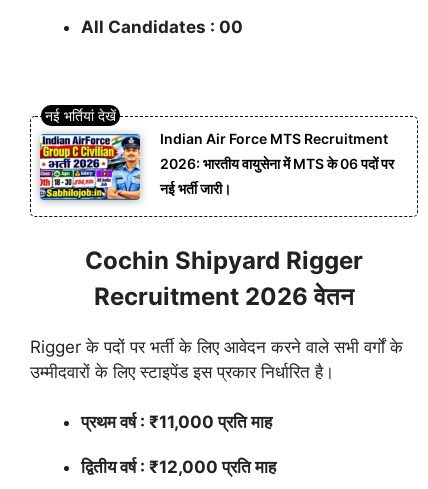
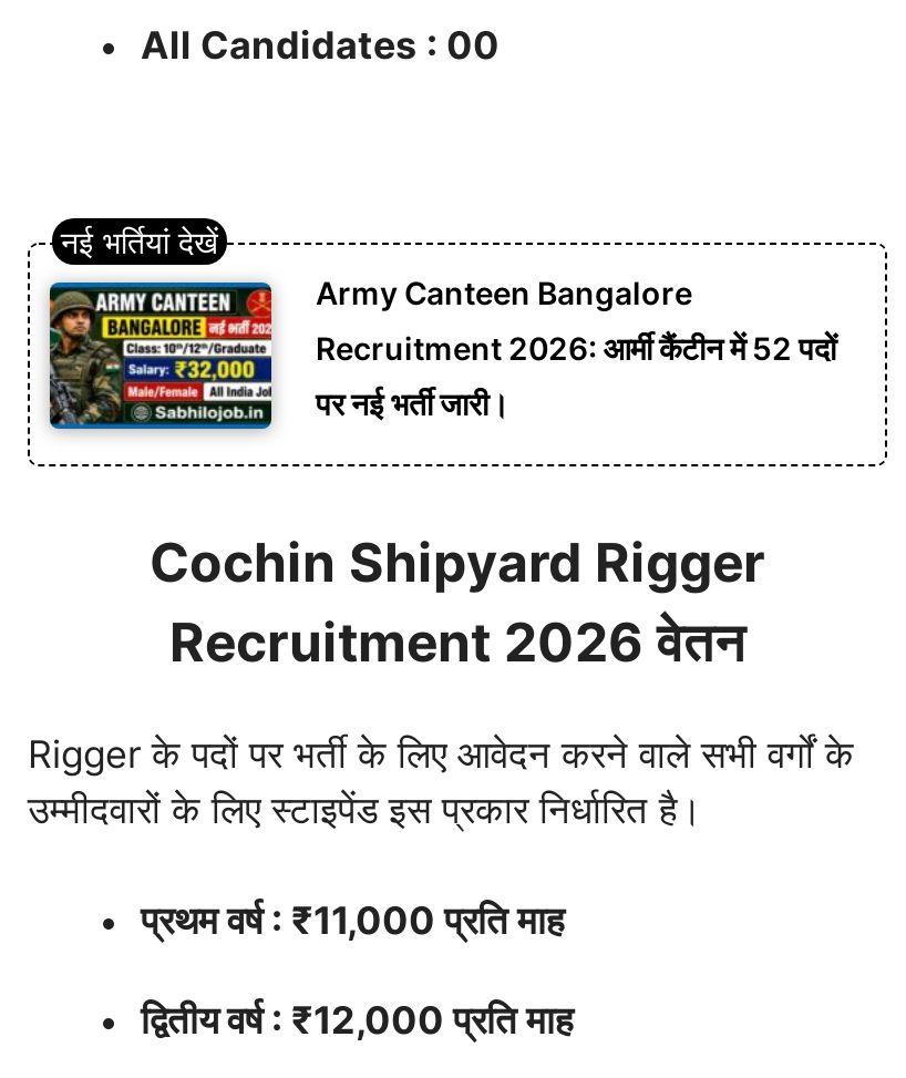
[39,130,388,200] [image] | Indian Air Force MTS Recruitment -> [48,273,692,429] [image] | Army Canteen Bangalore
[160,155,394,172] 2026: भारतीय वायुसेना में MTS के 06 पदों पर -> [316,328,836,366] Recruitment 2026: आर्मी कैंटीन में 52 पदों
[160,180,231,197] नई भर्ती जारी। -> [316,384,508,421] पर नई भर्ती जारी।

